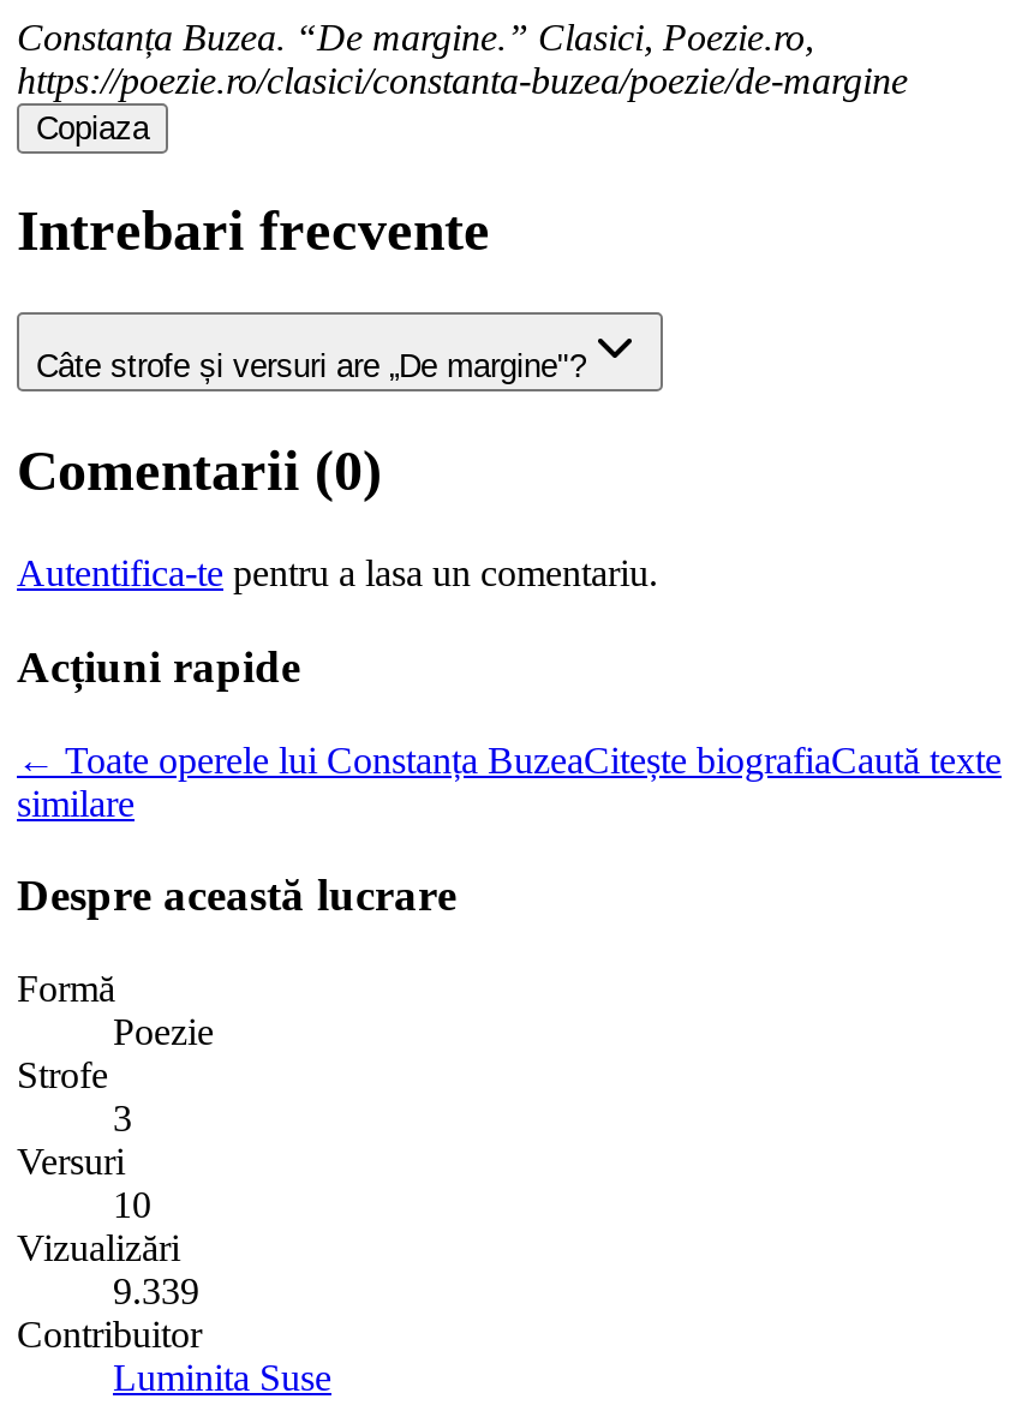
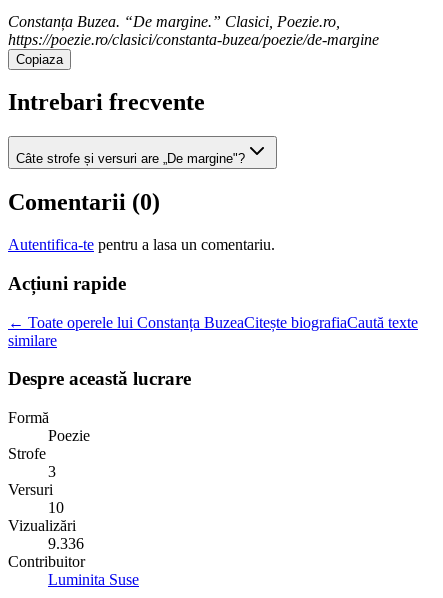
[113,1270,199,1311] 9.339 -> [48,535,84,552] 9.336

